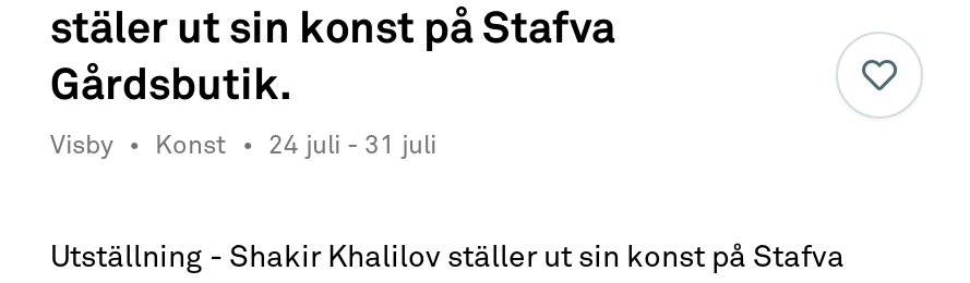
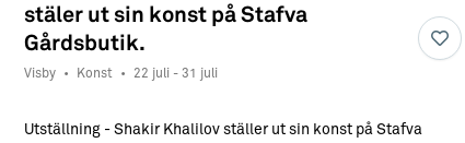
[50,134,436,160] Visby • Konst • 24 juli - 31 juli -> [24,68,218,81] Visby • Konst • 22 juli - 31 juli

